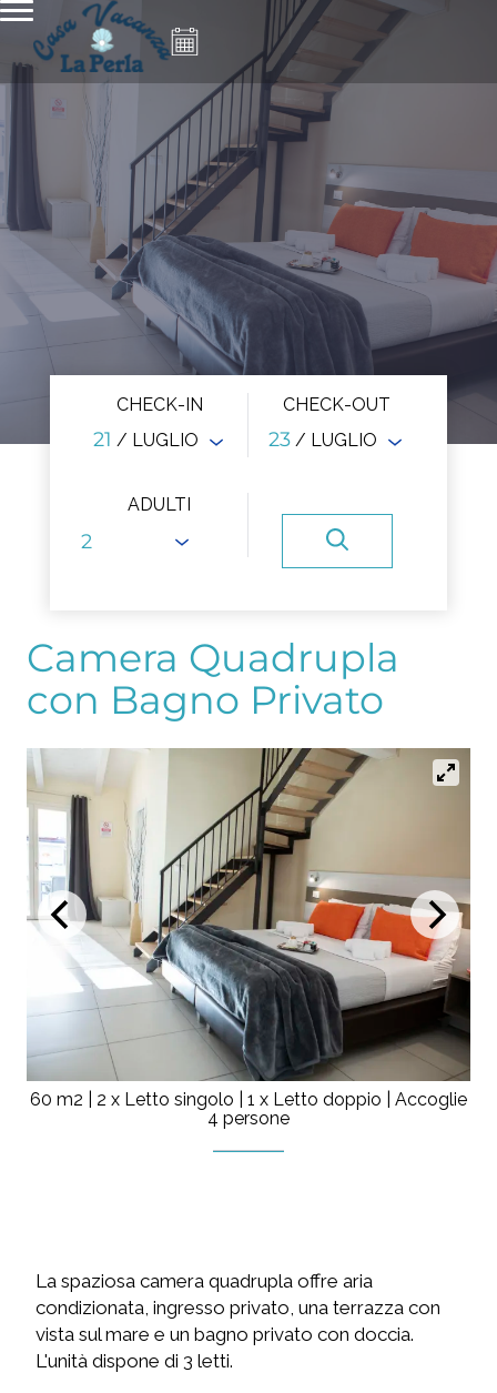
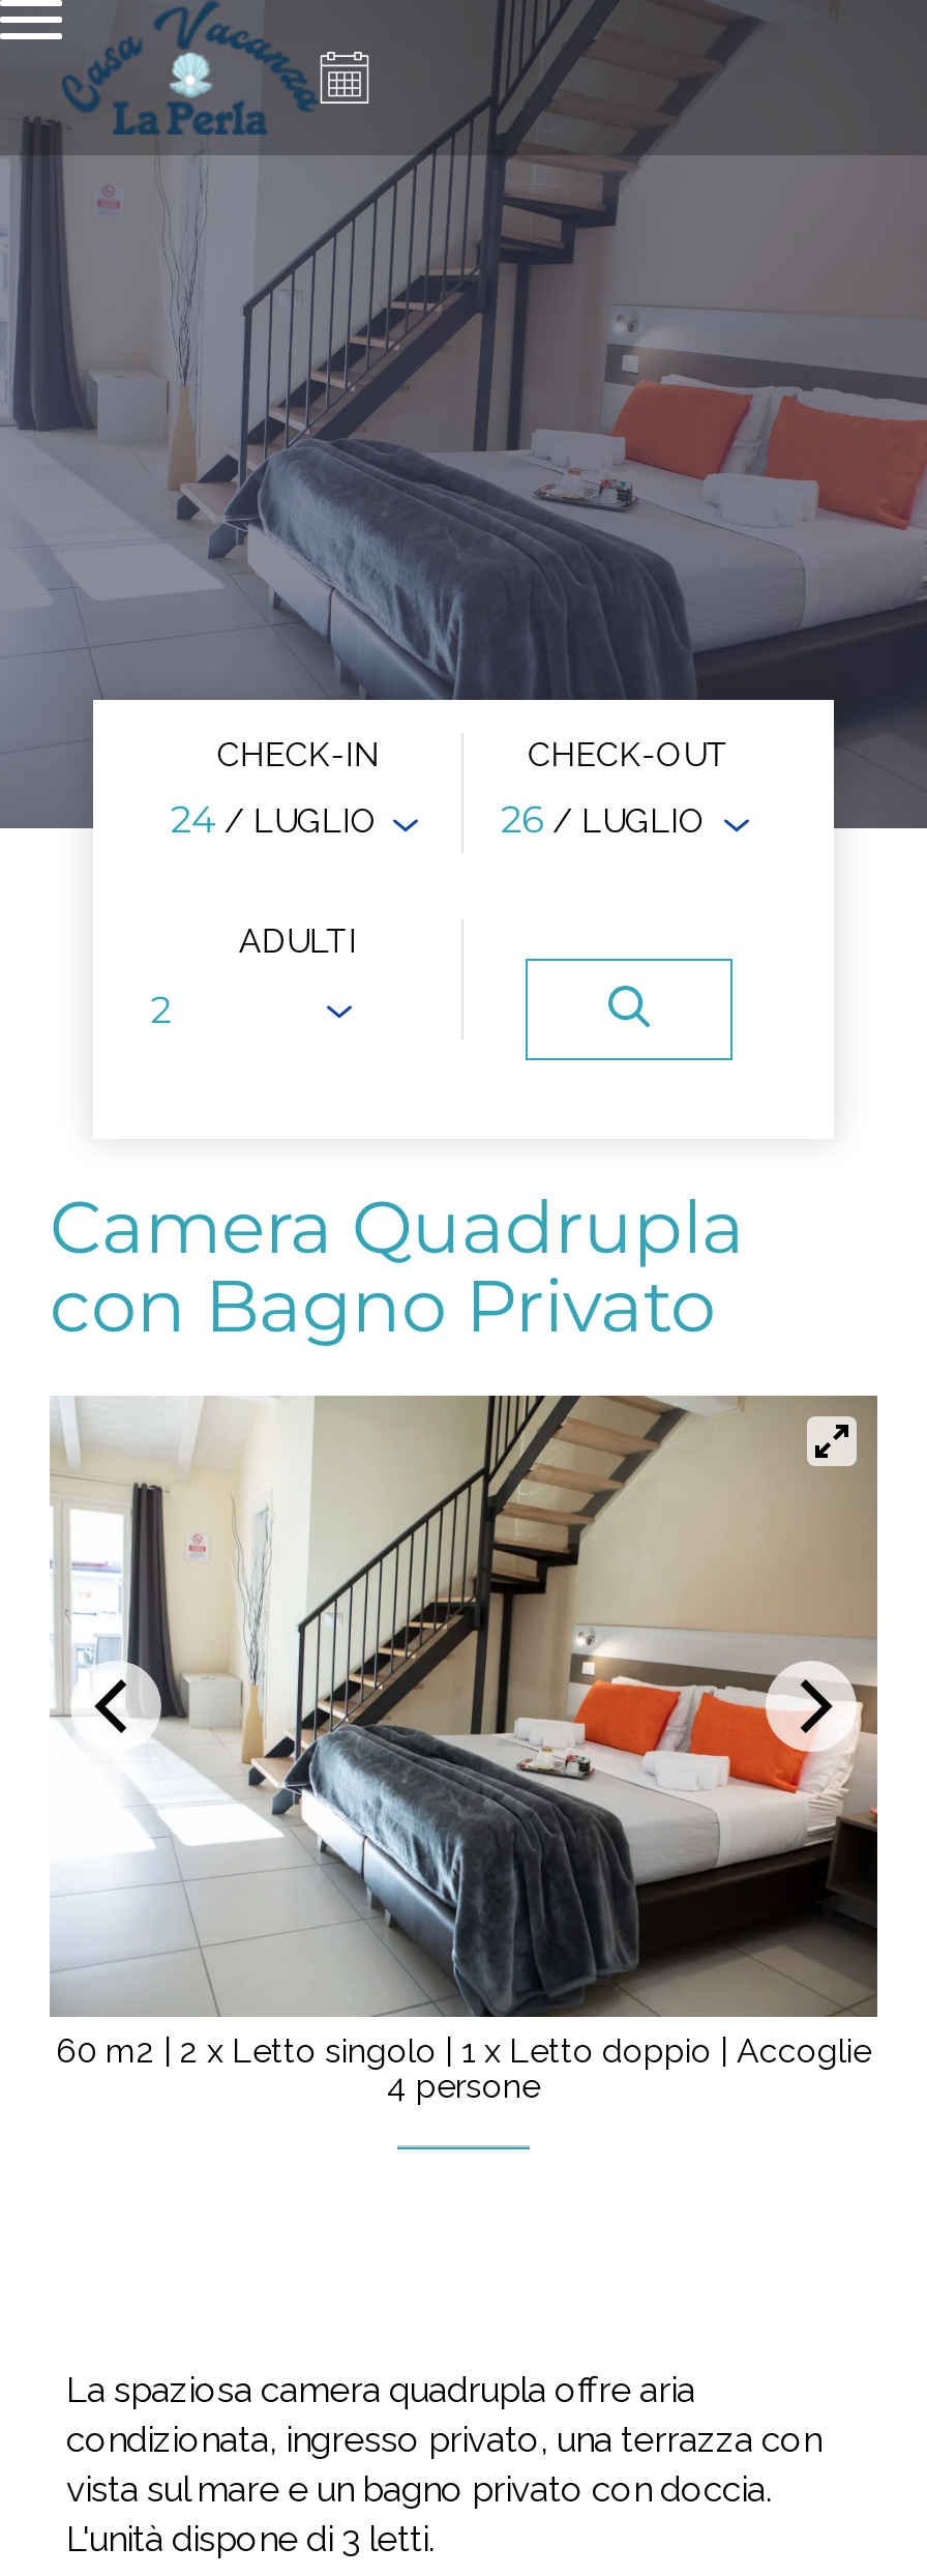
[93,427,198,452] 21 / LUGLIO -> [170,797,377,843] 24 / LUGLIO
[269,427,378,452] 23 / LUGLIO -> [501,797,706,843] 26 / LUGLIO

